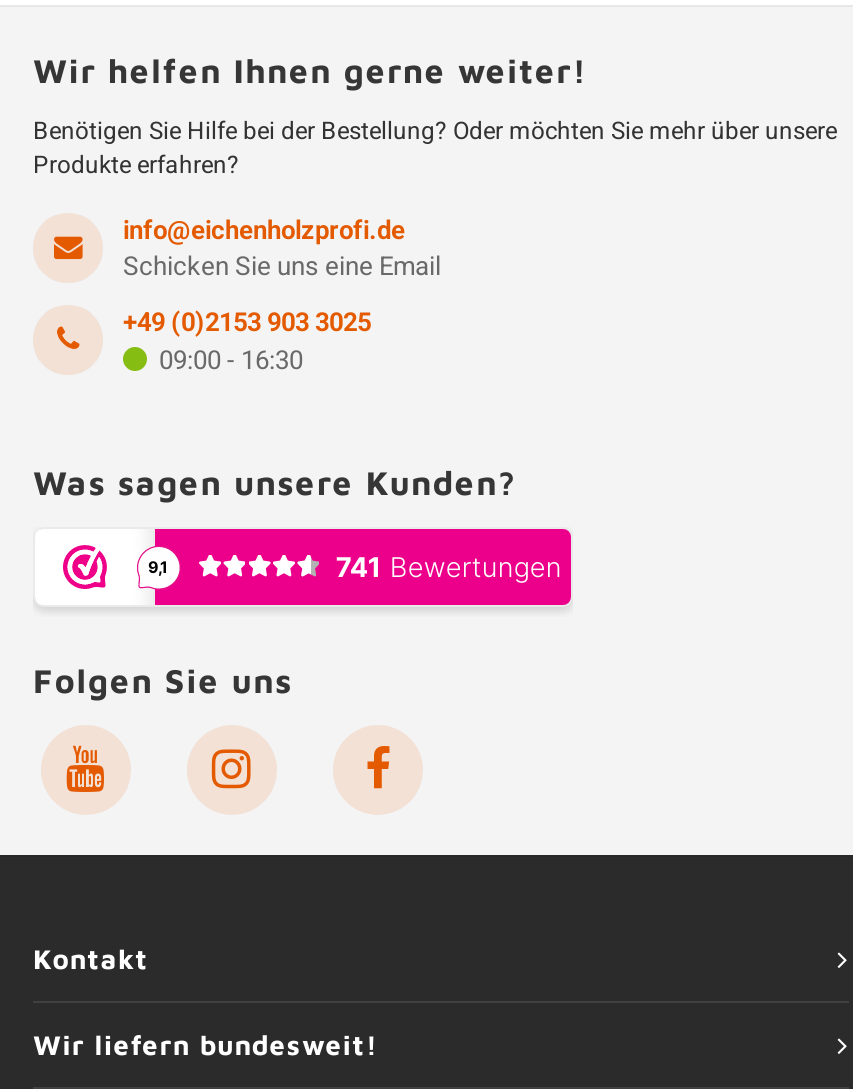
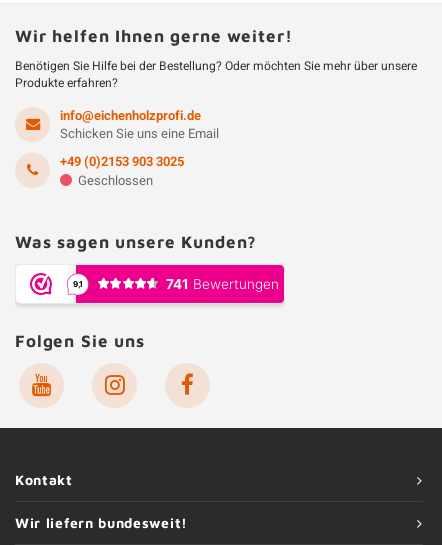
[159,341,303,379] 09:00 - 16:30 -> [78,171,153,190] Geschlossen

